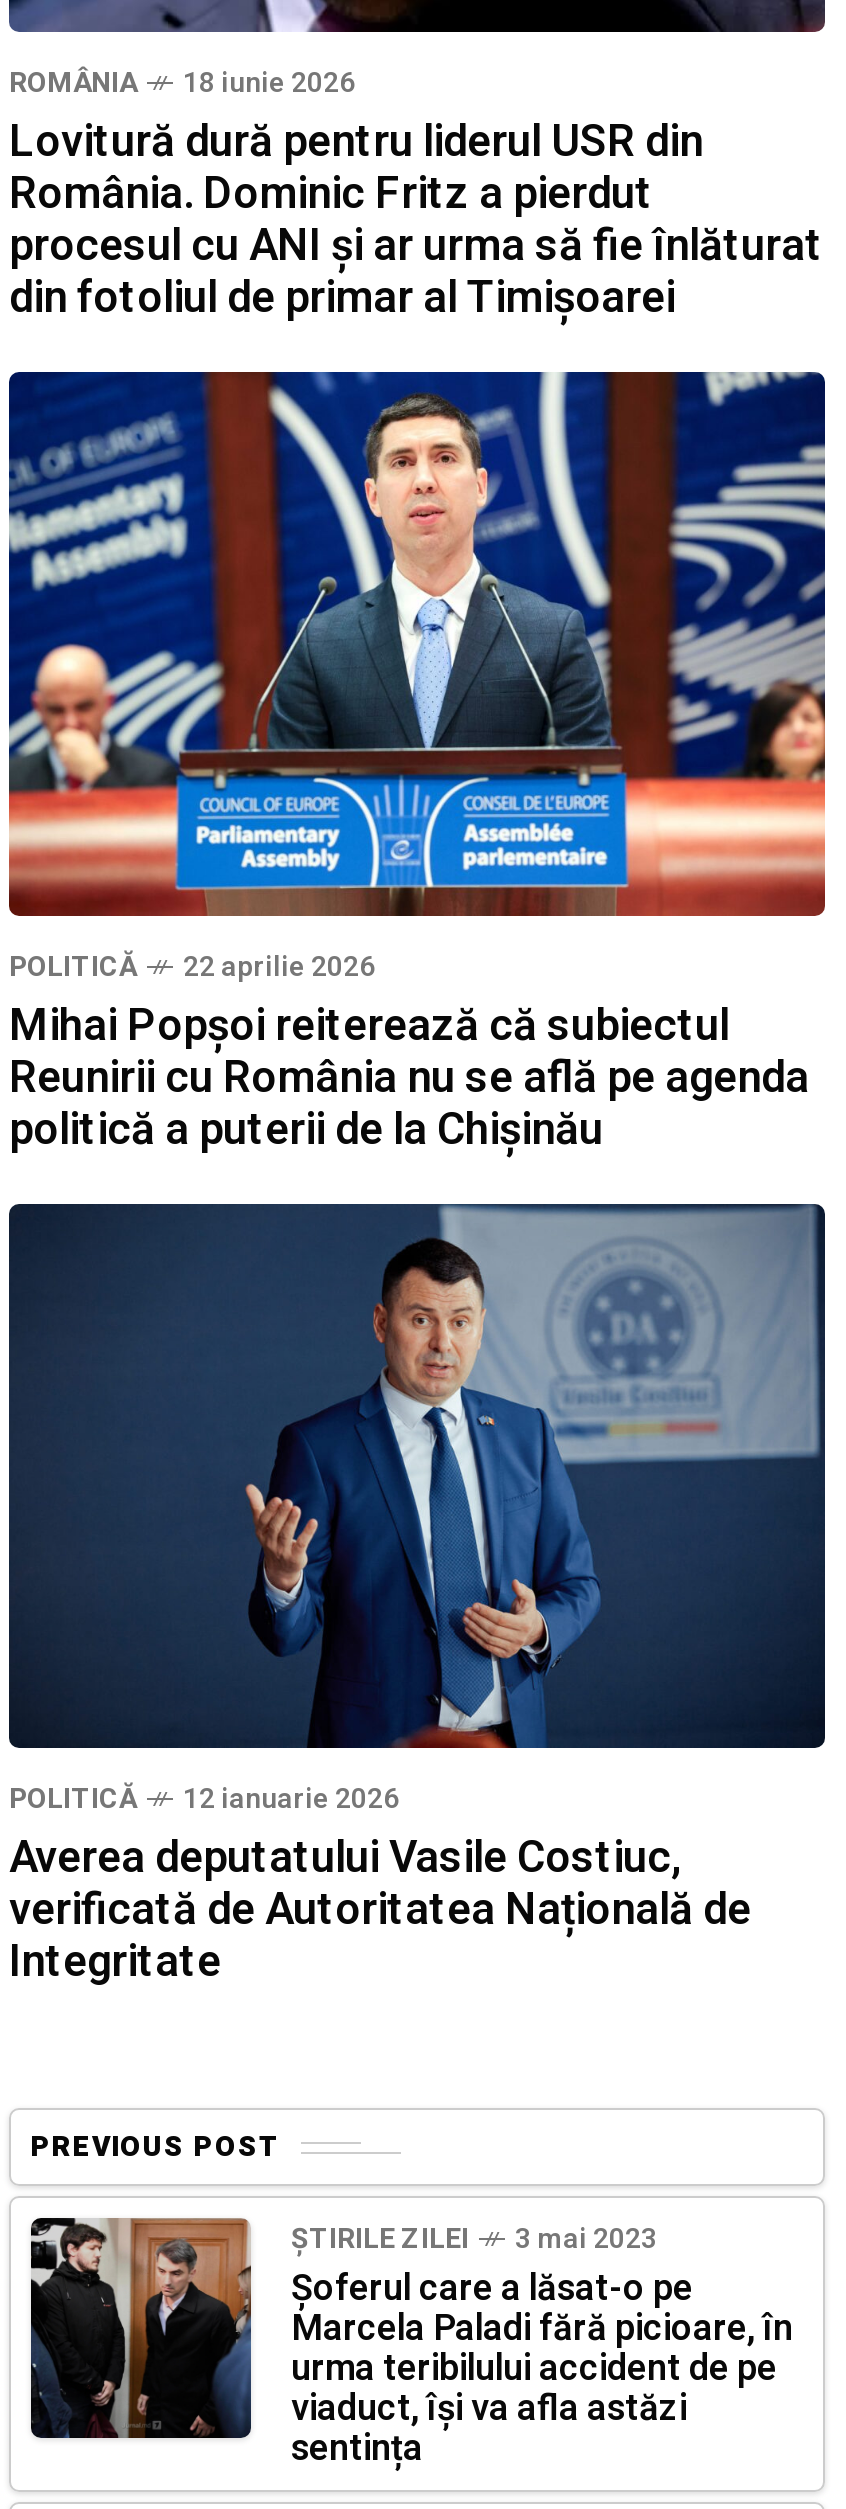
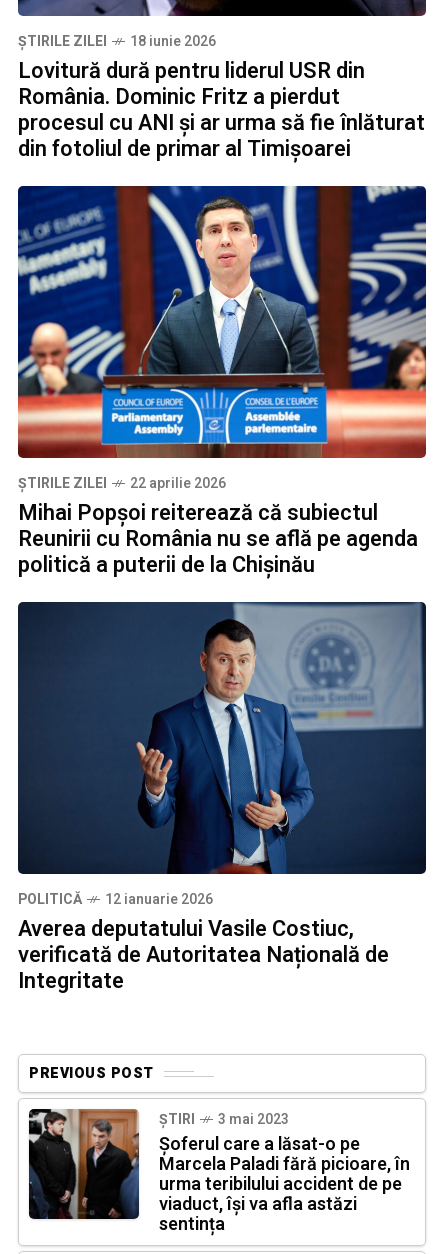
[9,62,137,104] ROMÂNIA -> [18,31,107,52] ȘTIRILE ZILEI
[9,946,137,988] POLITICĂ -> [18,473,107,494] ȘTIRILE ZILEI
[291,2219,469,2261] ȘTIRILE ZILEI -> [159,1109,195,1130] ȘTIRI

